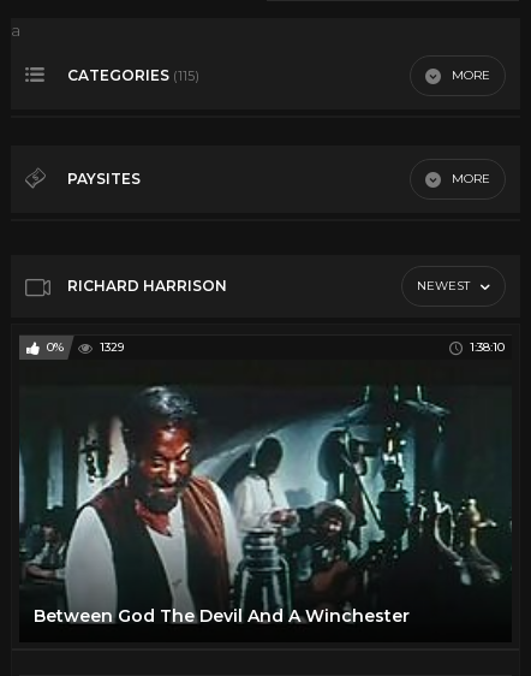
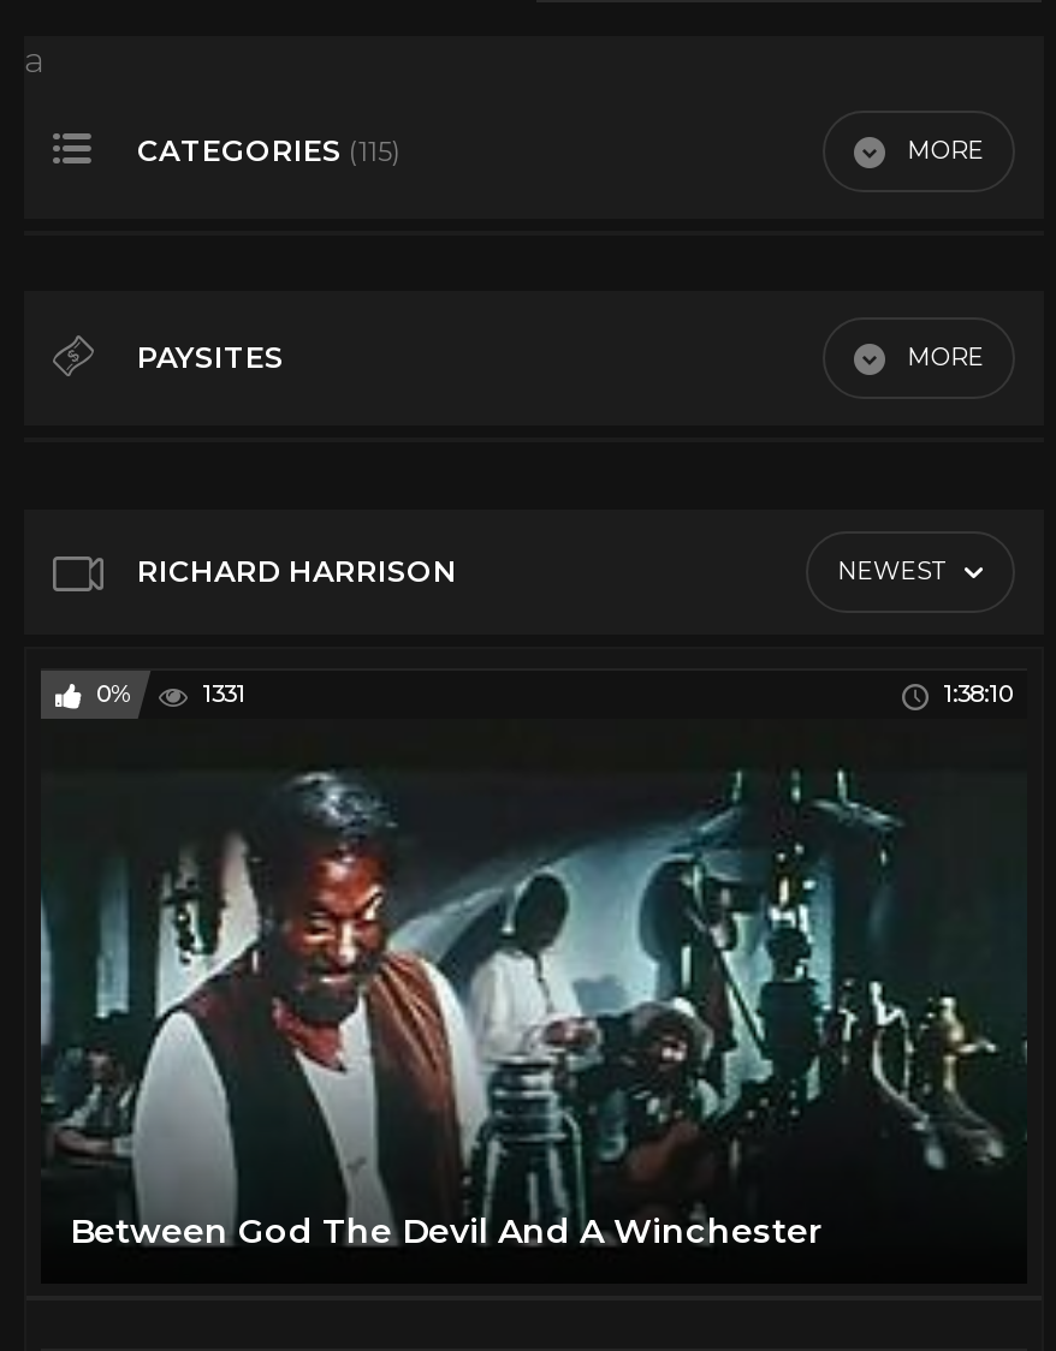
[100,340,124,355] 1329 -> [202,679,245,710] 1331

